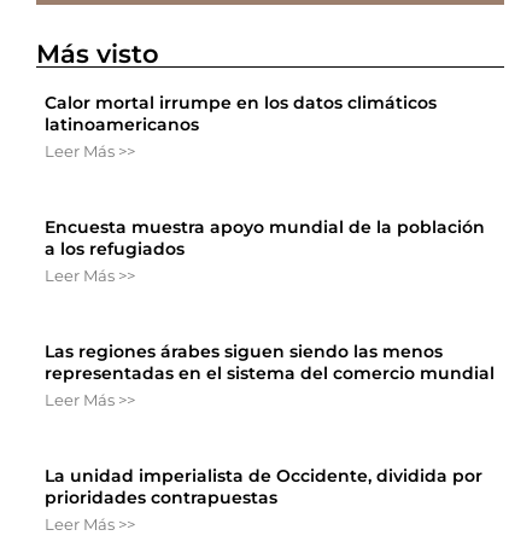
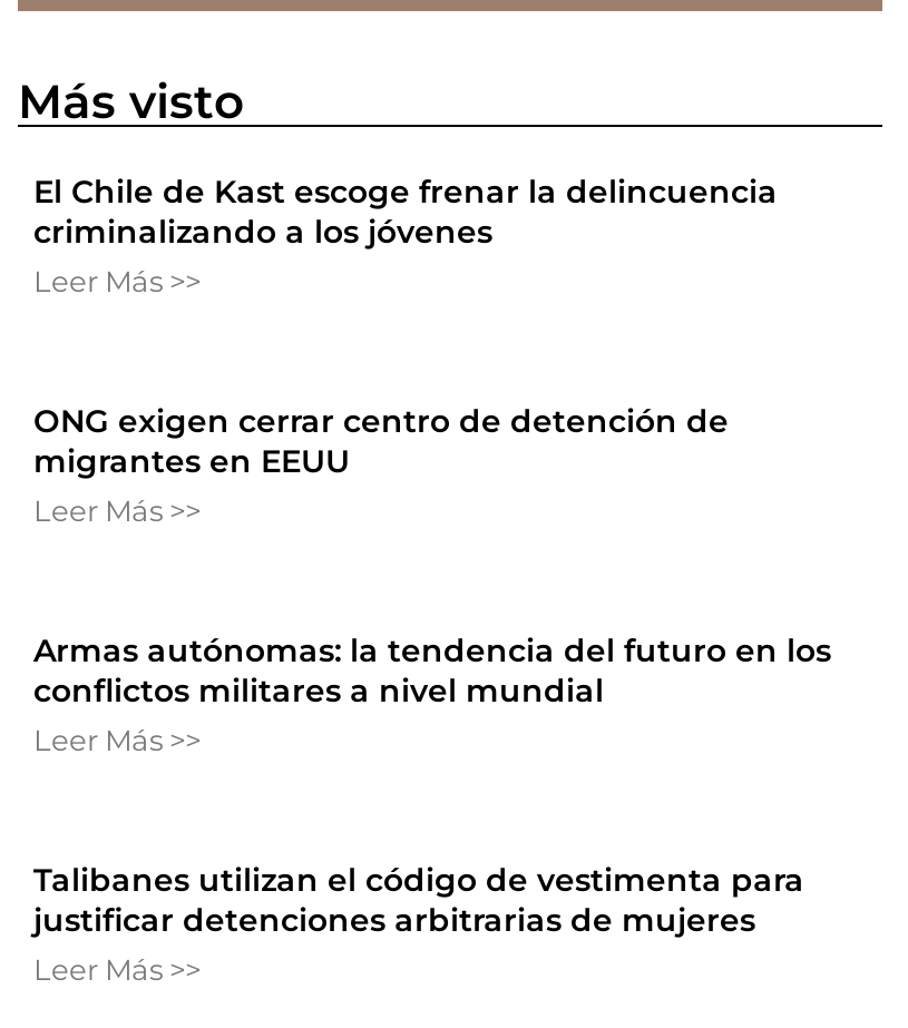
[45,92,437,135] Calor mortal irrumpe en los datos climáticos | latinoamericanos -> [33,171,778,251] El Chile de Kast escoge frenar la delincuencia | criminalizando a los jóvenes
[45,216,485,259] Encuesta muestra apoyo mundial de la población | a los refugiados -> [33,401,729,481] ONG exigen cerrar centro de detención de | migrantes en EEUU
[45,340,495,384] Las regiones árabes siguen siendo las menos | representadas en el sistema del comercio mundial -> [33,630,831,710] Armas autónomas: la tendencia del futuro en los | conflictos militares a nivel mundial
[45,465,482,508] La unidad imperialista de Occidente, dividida por | prioridades contrapuestas -> [33,859,804,940] Talibanes utilizan el código de vestimenta para | justificar detenciones arbitrarias de mujeres

